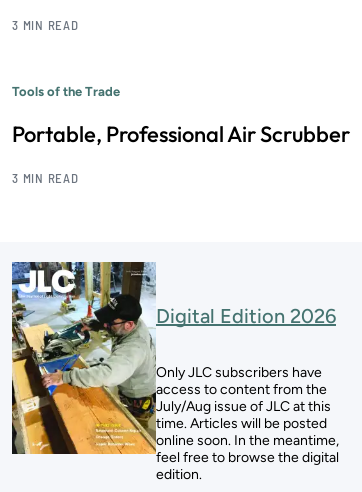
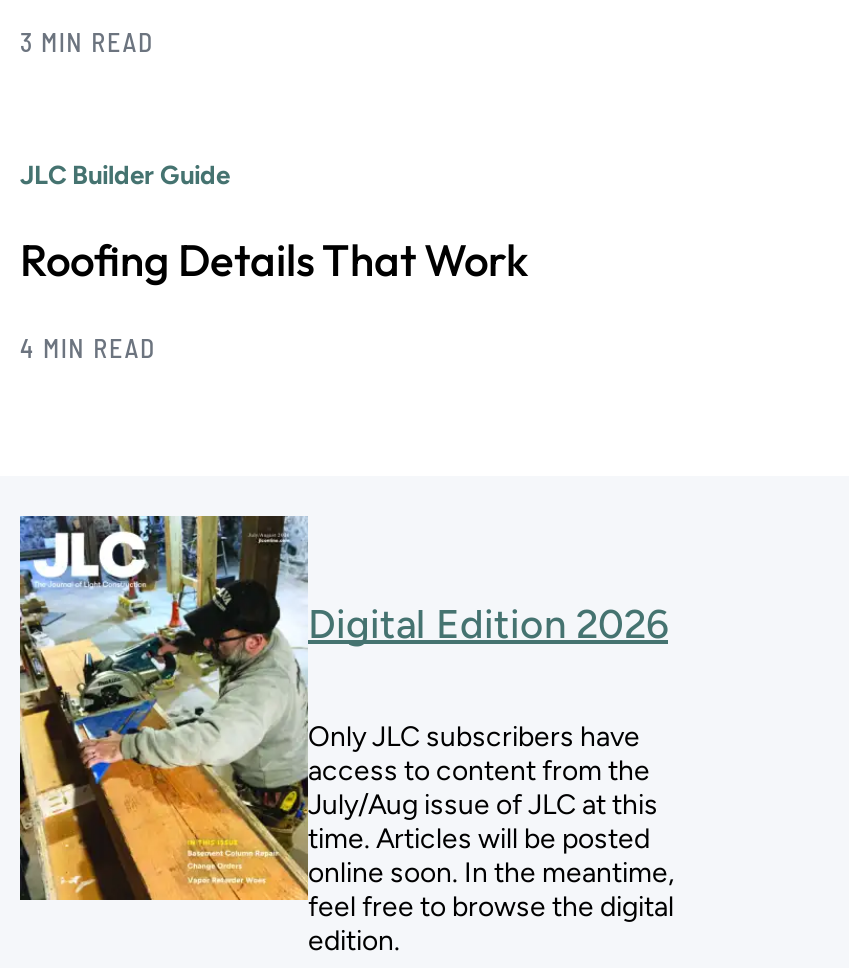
[12,84,120,99] Tools of the Trade -> [20,160,230,190] JLC Builder Guide
[12,120,350,148] Portable, Professional Air Scrubber -> [20,232,528,288] Roofing Details That Work
[12,170,79,186] 3 MIN READ -> [20,332,156,364] 4 MIN READ

